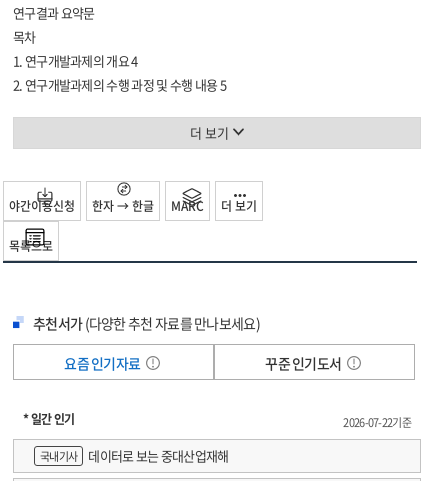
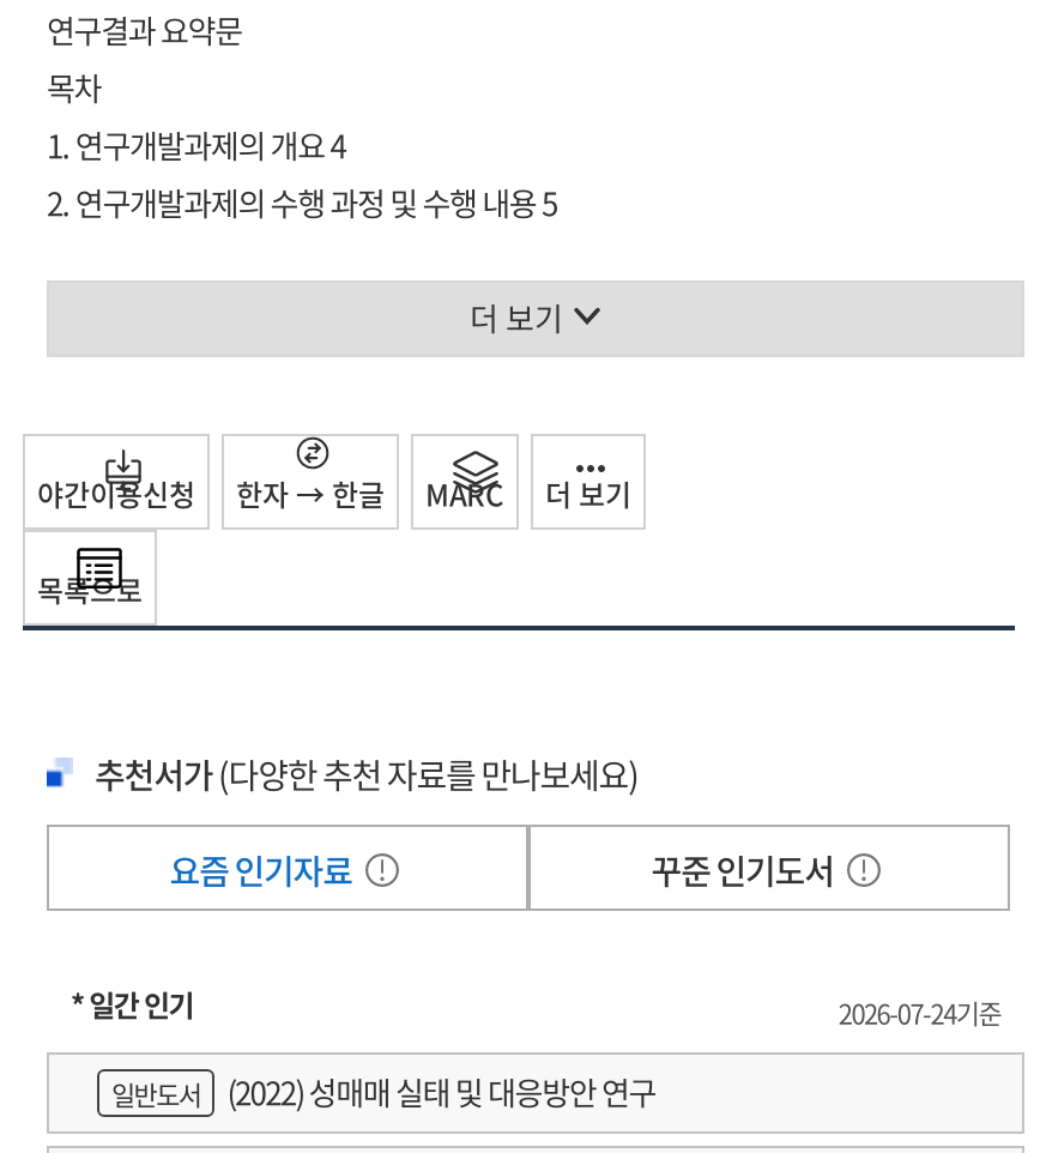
[343,413,411,430] 2026-07-22기준 -> [838,991,1000,1032] 2026-07-24기준
[40,445,228,464] 국내기사 | 데이터로 보는 중대산업재해 -> [111,1068,656,1113] 일반도서 | (2022) 성매매 실태 및 대응방안 연구

